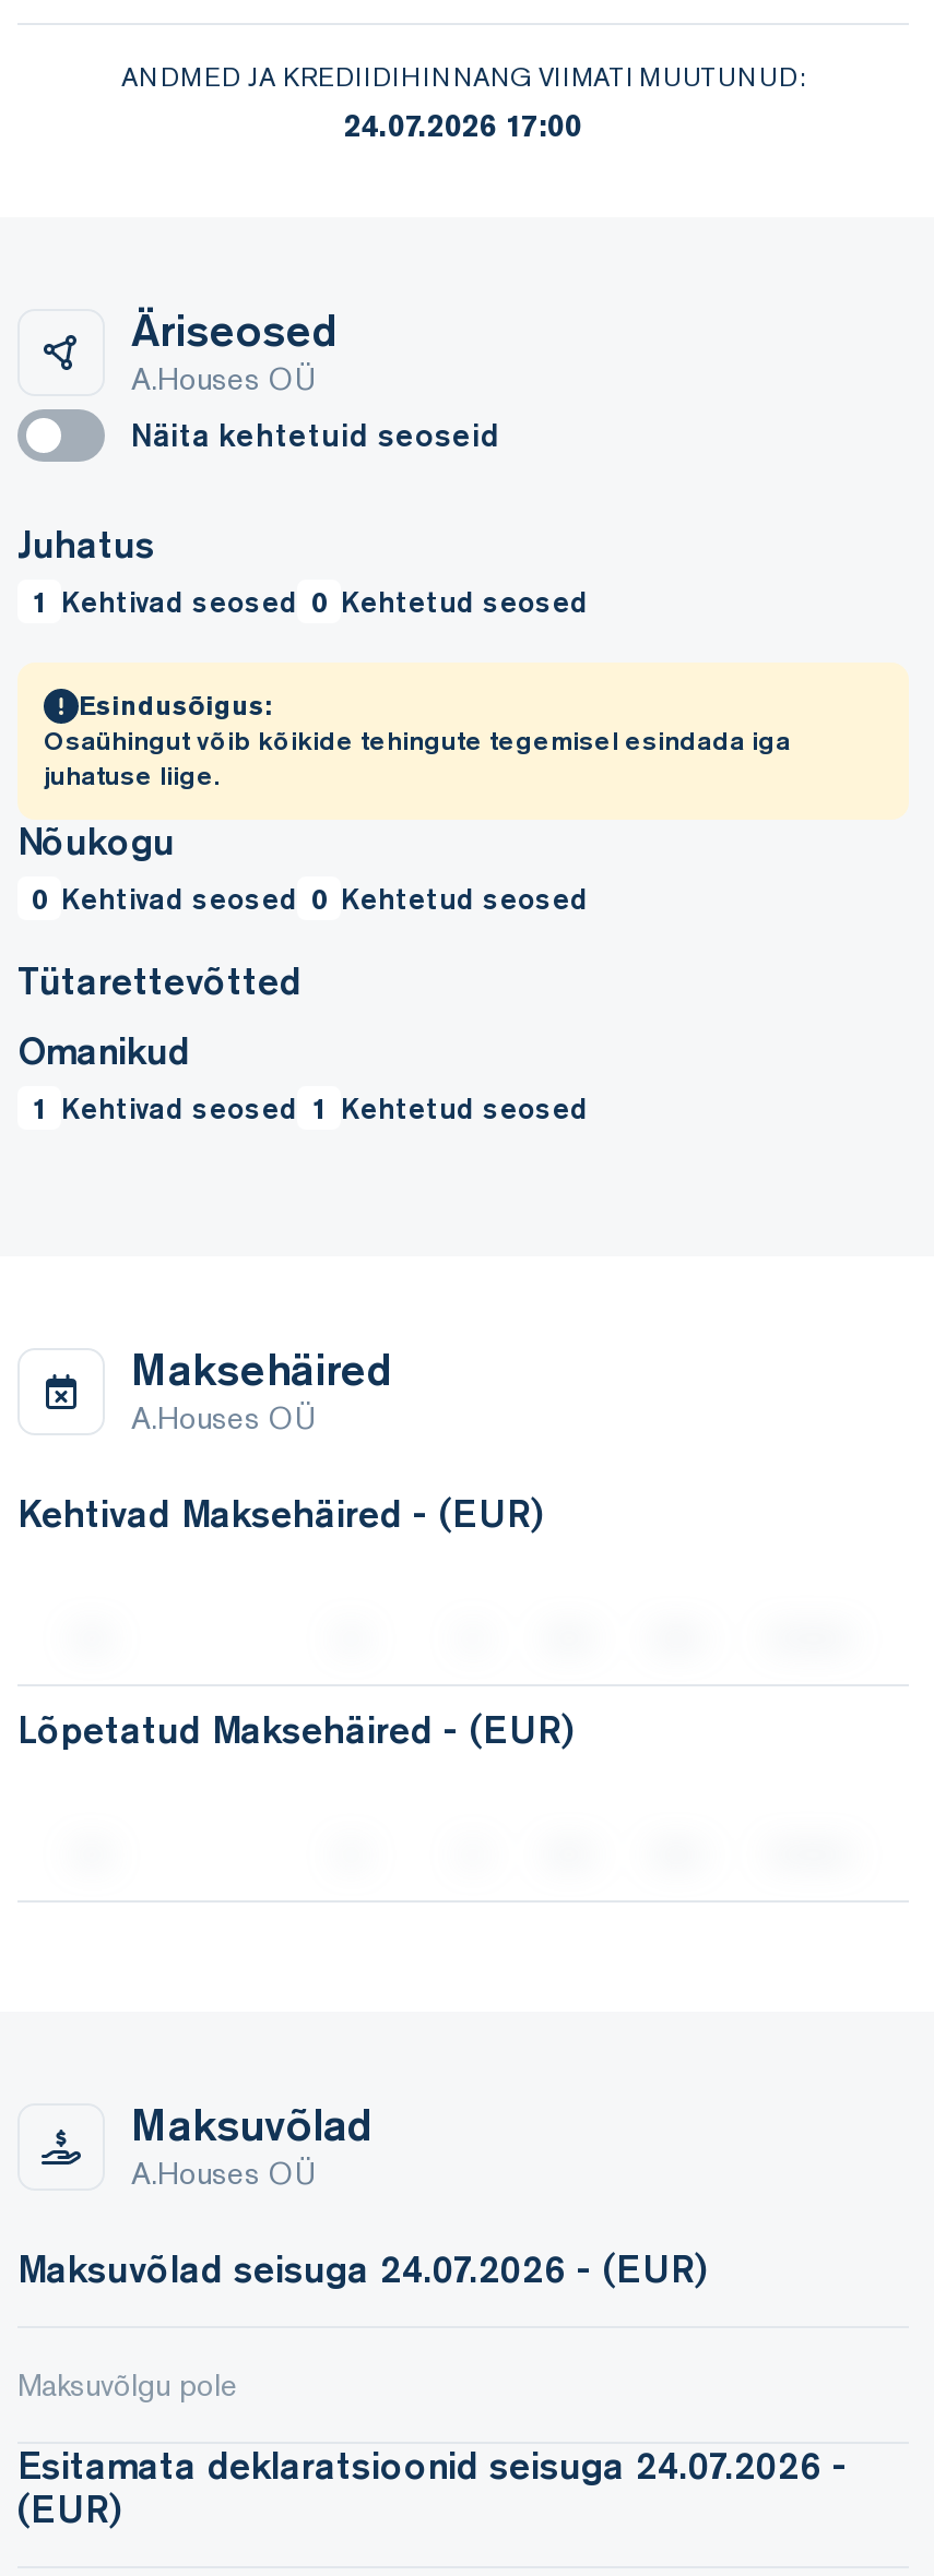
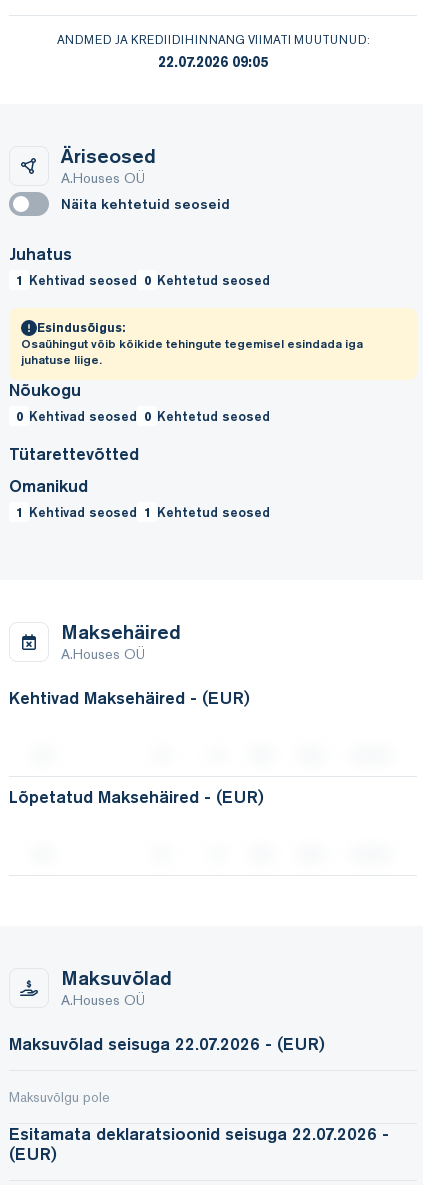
[344,106,582,145] 24.07.2026 17:00 -> [158,53,268,71] 22.07.2026 09:05
[17,2244,708,2292] Maksuvõlad seisuga 24.07.2026 - (EUR) -> [9,1032,325,1054] Maksuvõlad seisuga 22.07.2026 - (EUR)
[17,2441,848,2489] Esitamata deklaratsioonid seisuga 24.07.2026 - -> [9,1122,389,1144] Esitamata deklaratsioonid seisuga 22.07.2026 -

